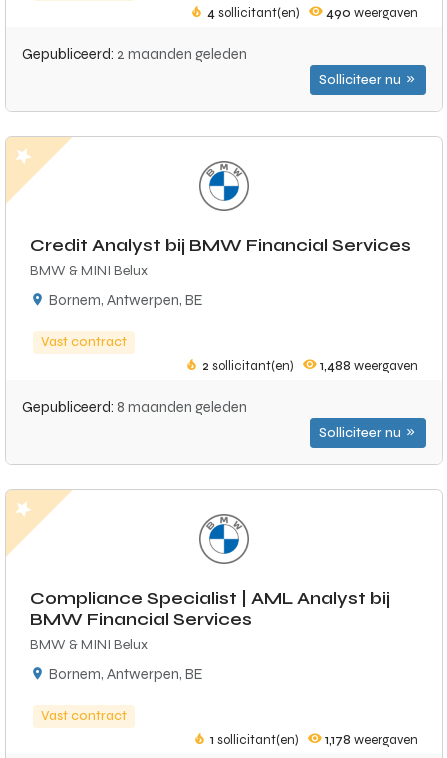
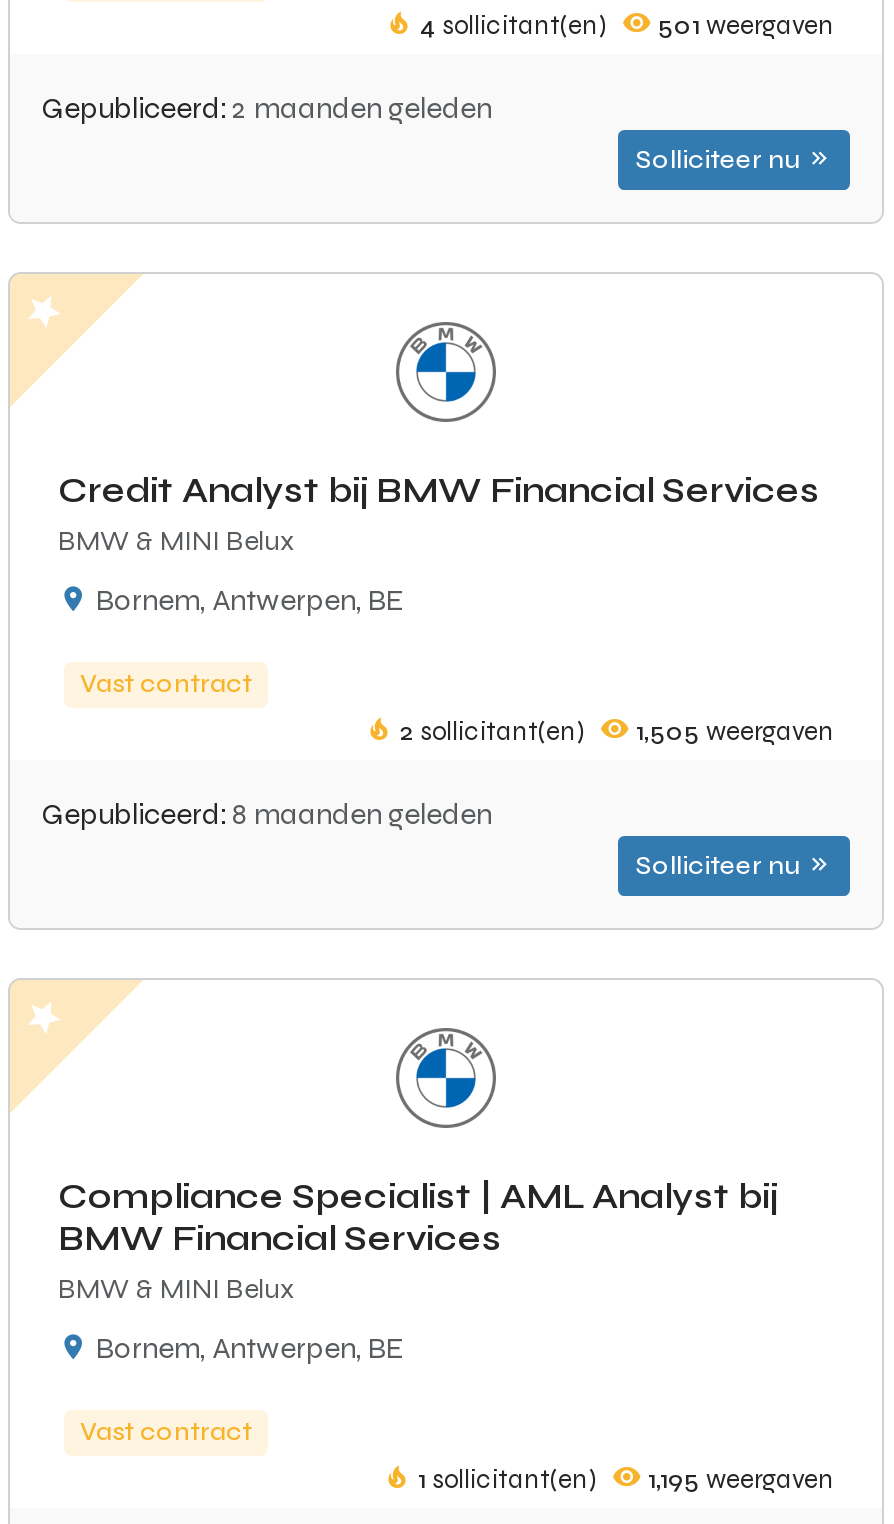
[204,5,418,21] 4 sollicitant(en) 490 weergaven -> [414,10,834,42] 4 sollicitant(en) 501 weergaven
[199,358,418,374] 2 sollicitant(en) 1,488 weergaven -> [394,716,834,748] 2 sollicitant(en) 1,505 weergaven
[207,732,418,748] 1 sollicitant(en) 1,178 weergaven -> [412,1464,834,1496] 1 sollicitant(en) 1,195 weergaven

